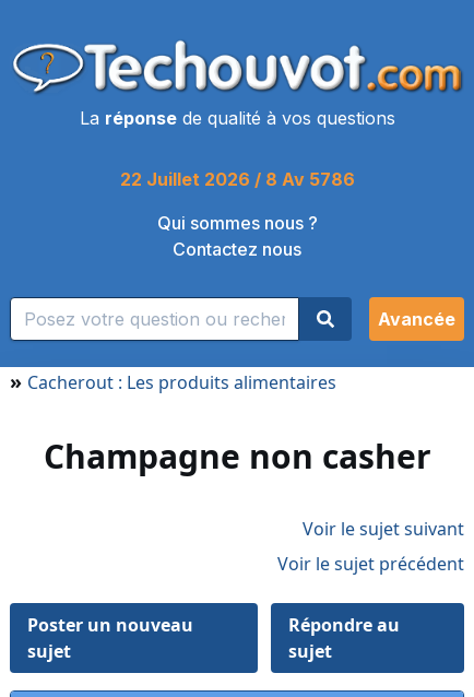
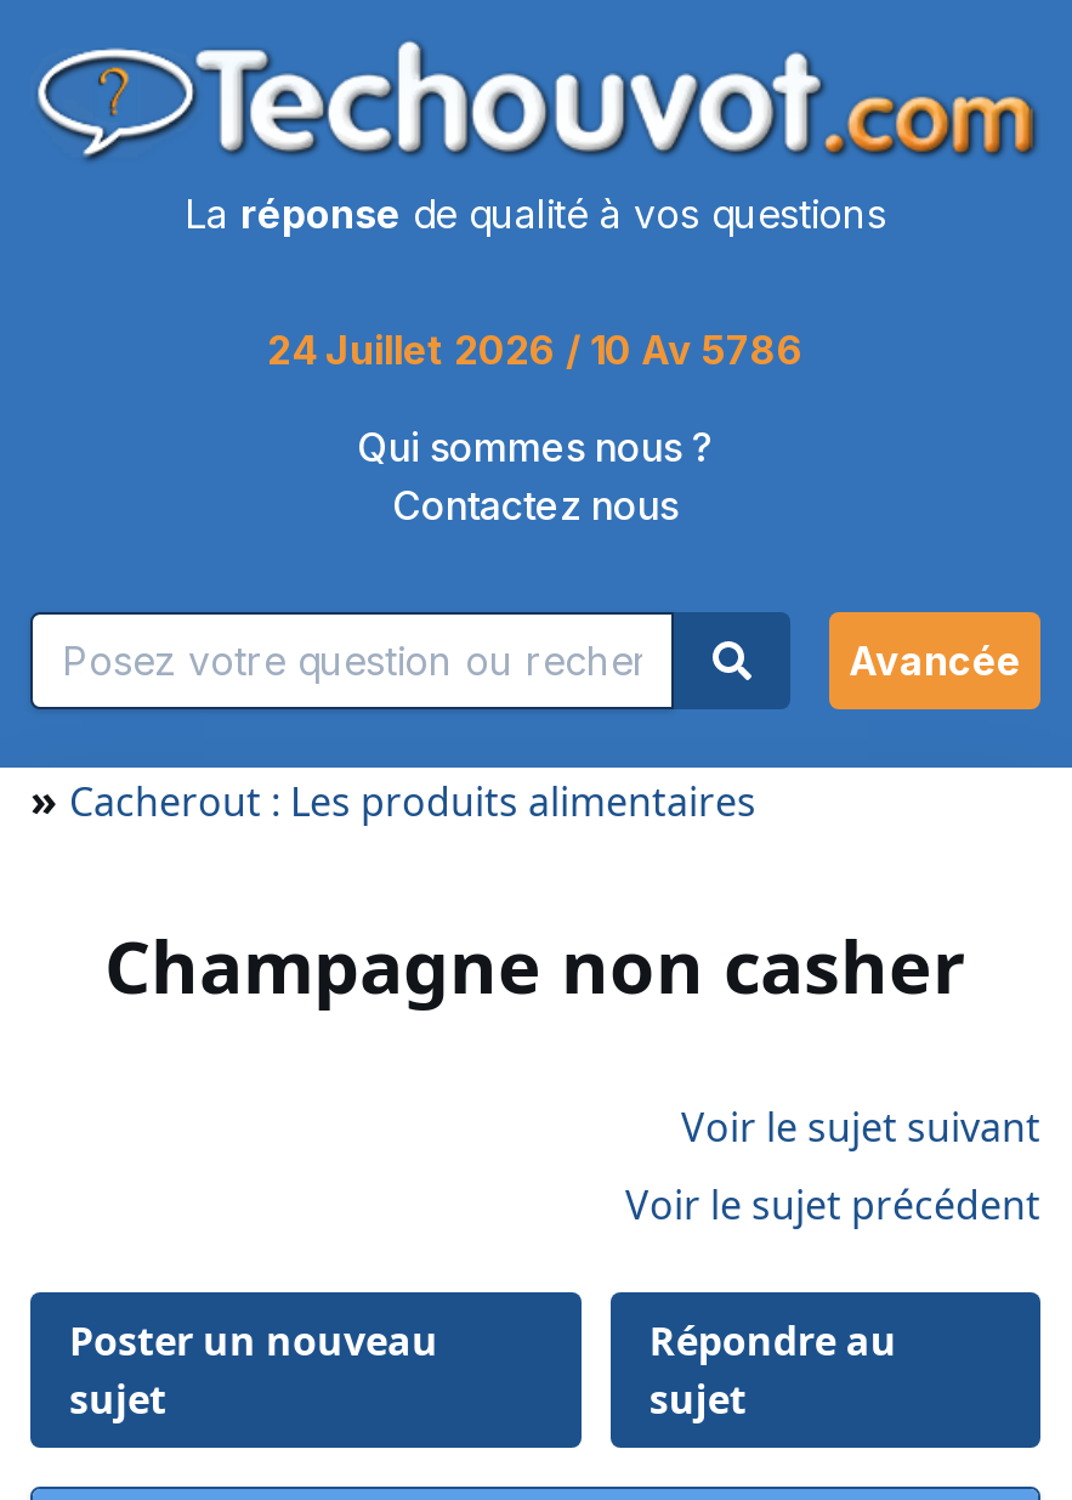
[120,168,354,190] 22 Juillet 2026 / 8 Av 5786 -> [267,326,804,374] 24 Juillet 2026 / 10 Av 5786

